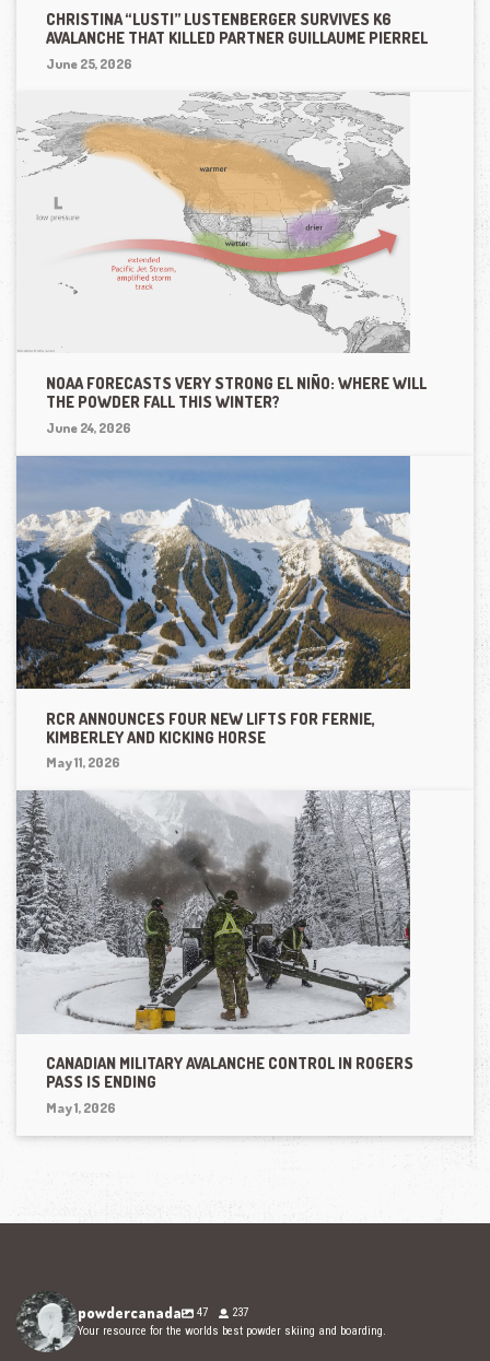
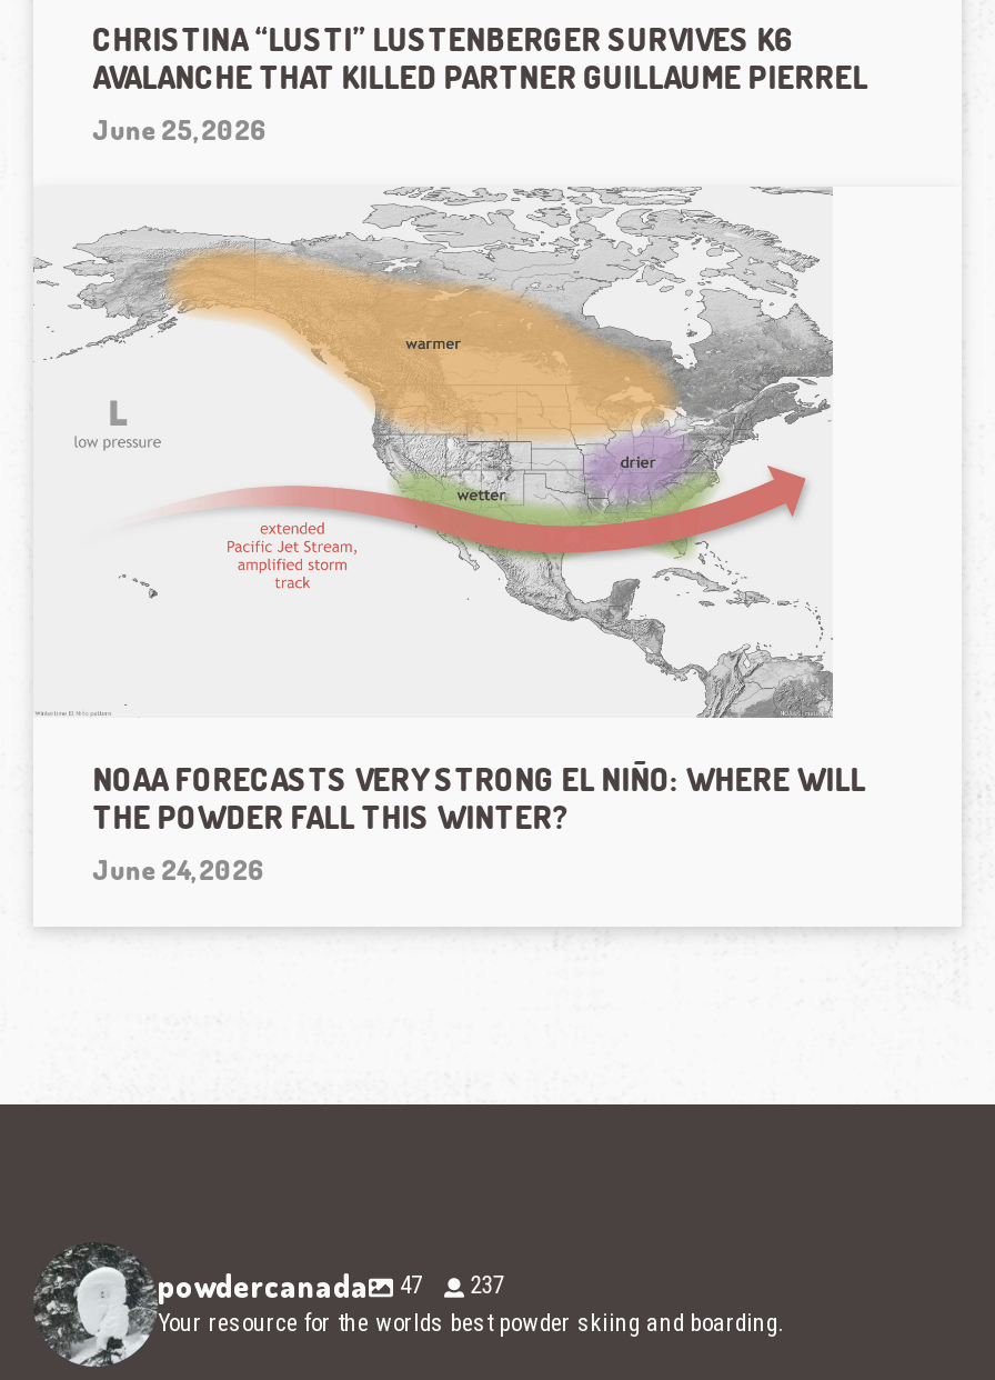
[15,455,411,771] [image] | RCR ANNOUNCES FOUR NEW LIFTS FOR FERNIE, | KIMBERLEY AND KICKING HORSE | May 11, 2026 -> none
[15,772,413,1116] [image] | CANADIAN MILITARY AVALANCHE CONTROL IN ROGERS | PASS IS ENDING | May 1, 2026 -> none

